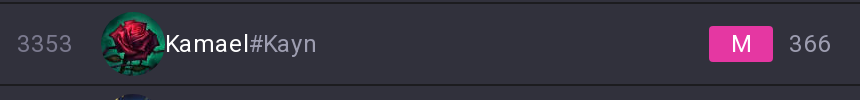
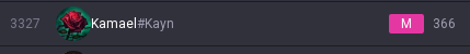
[17,30,73,58] 3353 -> [10,16,41,31] 3327

